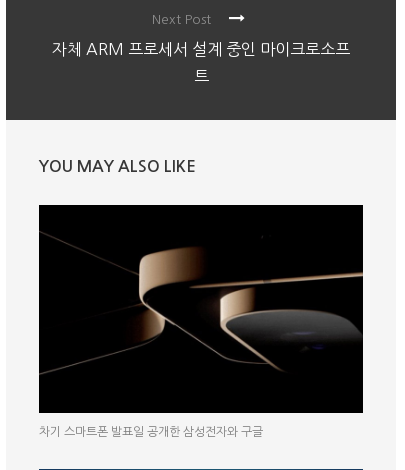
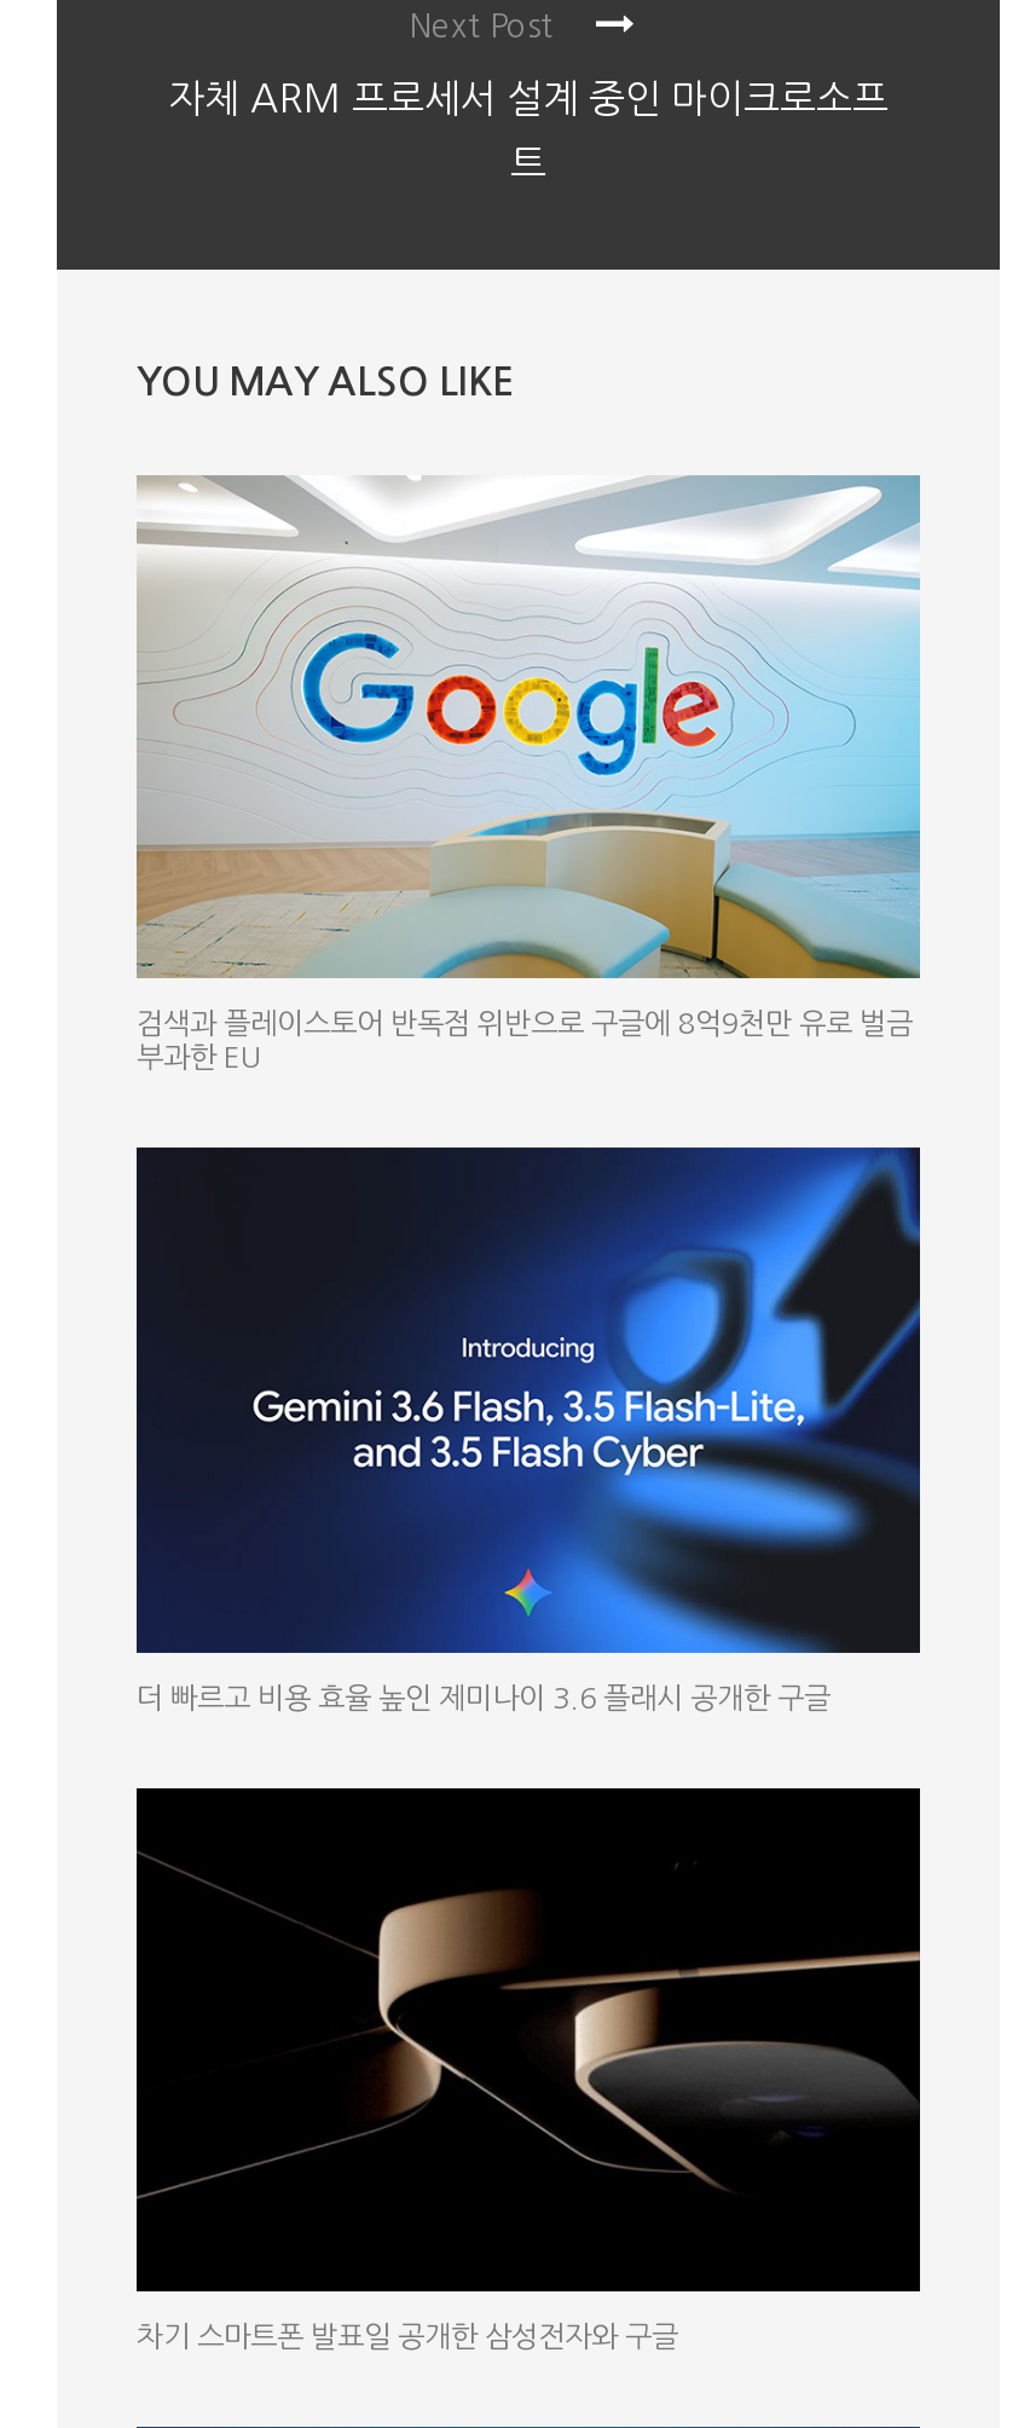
none -> [134,475,922,1073] [image] | 검색과 플레이스토어 반독점 위반으로 구글에 8억9천만 유로 벌금 | 부과한 EU
none -> [137,1114,920,1712] [image] | 더 빠르고 비용 효율 높인 제미나이 3.6 플래시 공개한 구글

